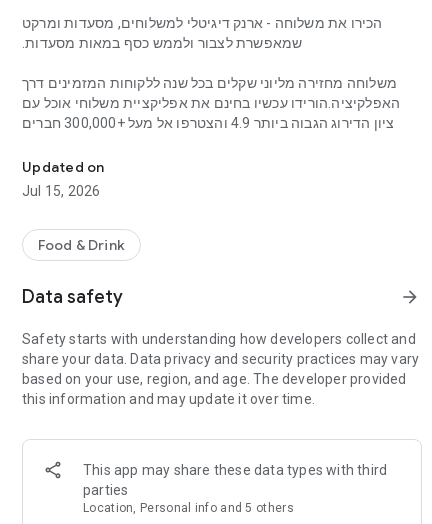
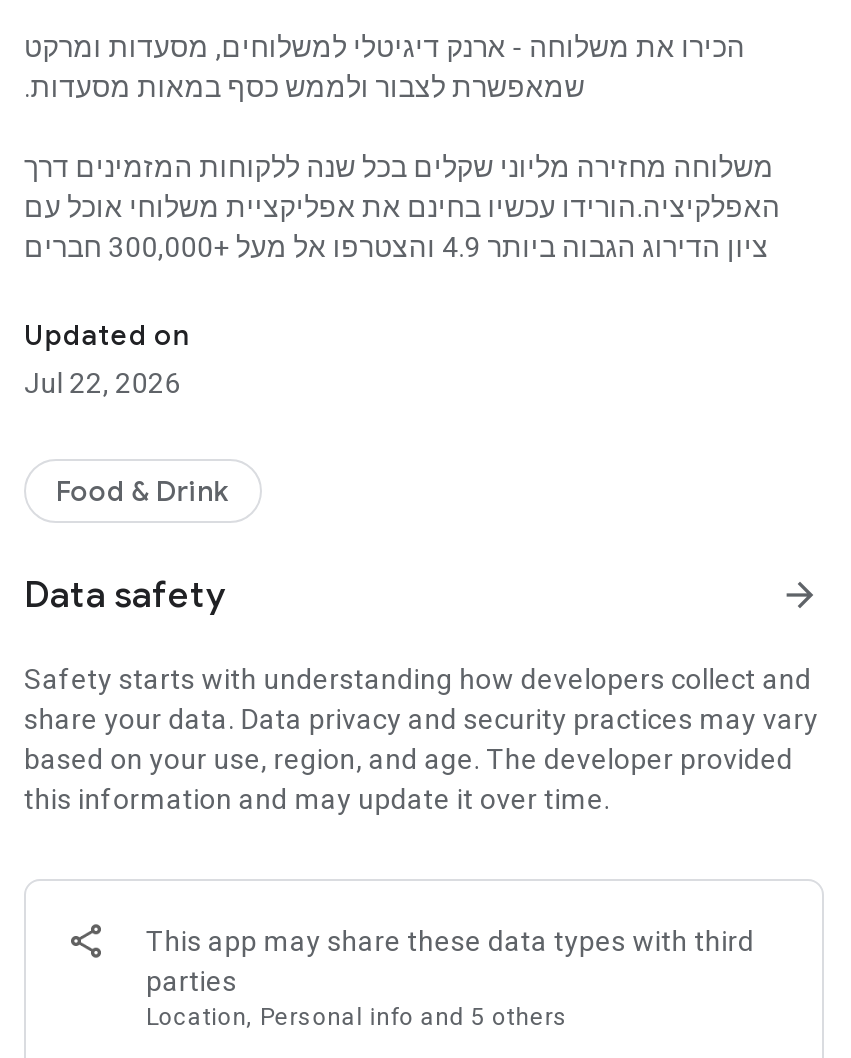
[22,183,100,199] Jul 15, 2026 -> [24,367,181,399] Jul 22, 2026

